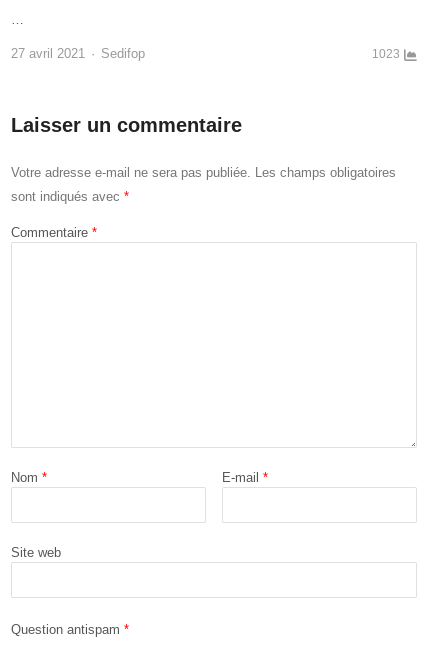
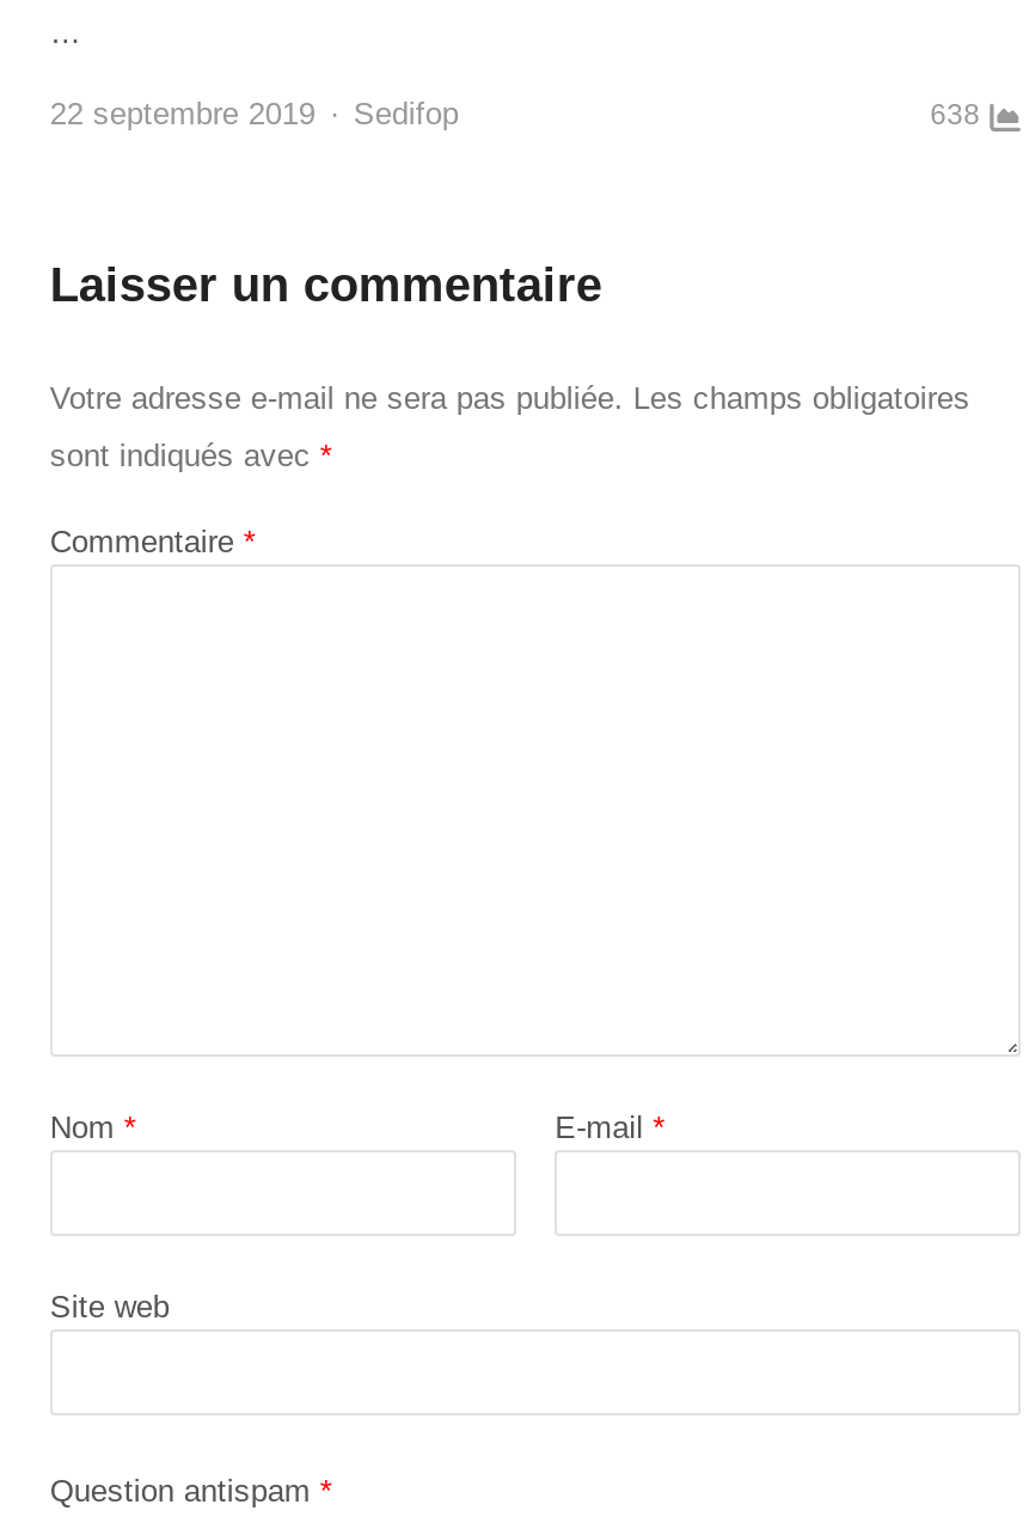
[11,46,85,61] 27 avril 2021 -> [50,96,315,132] 22 septembre 2019
[372,47,400,61] 1023 -> [930,99,980,132] 638

